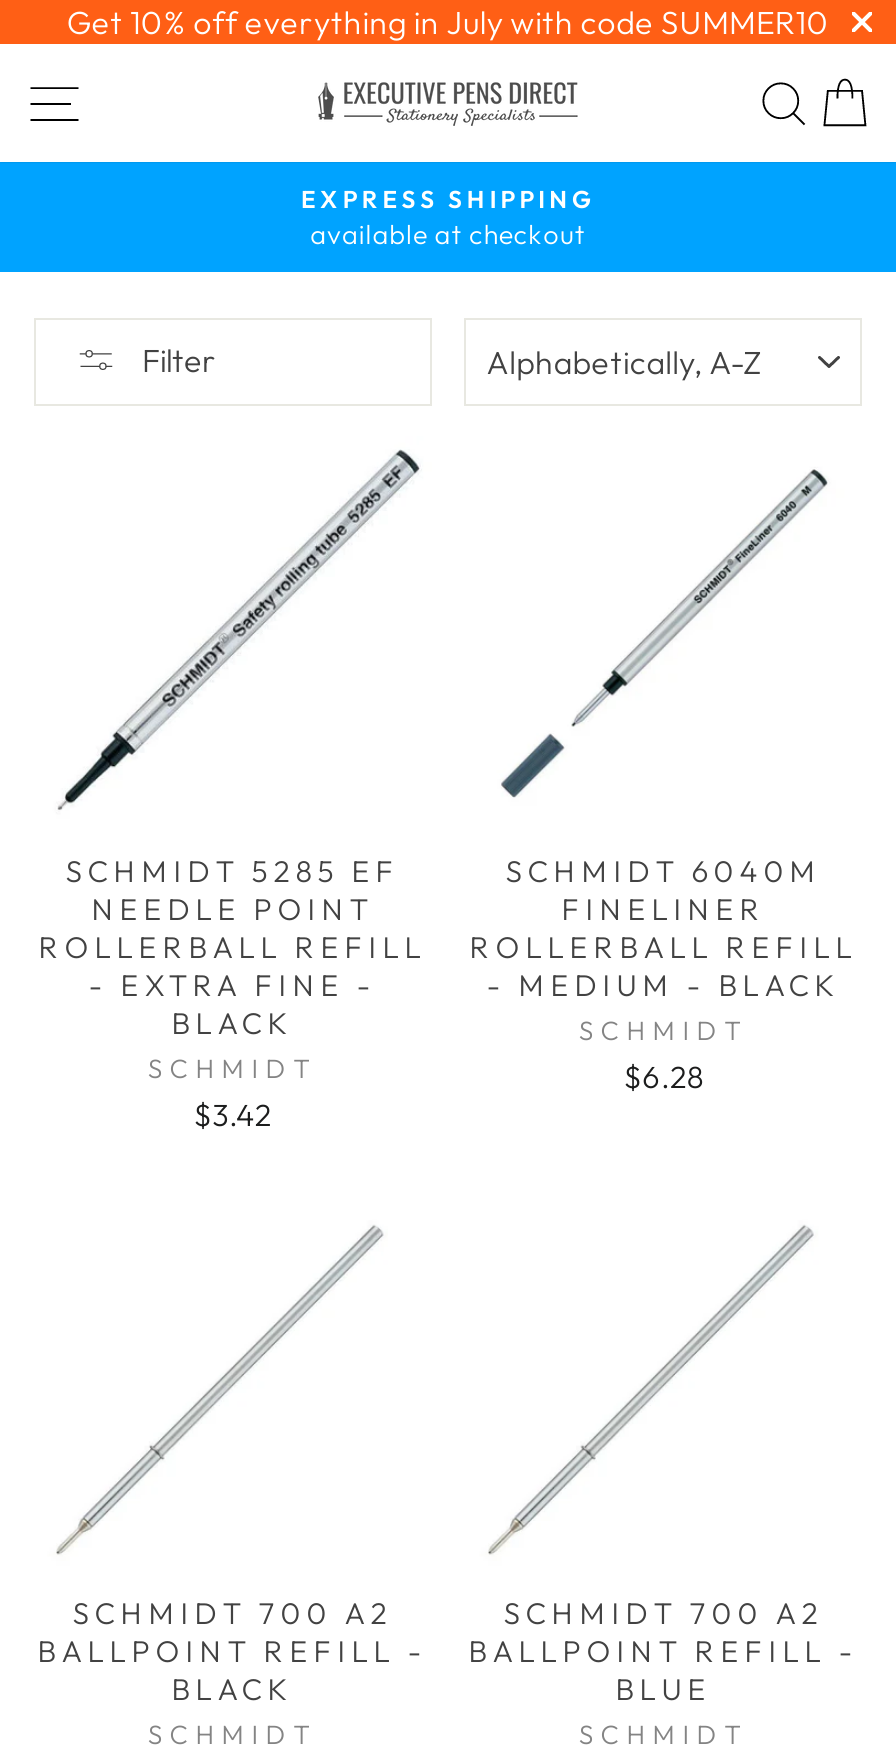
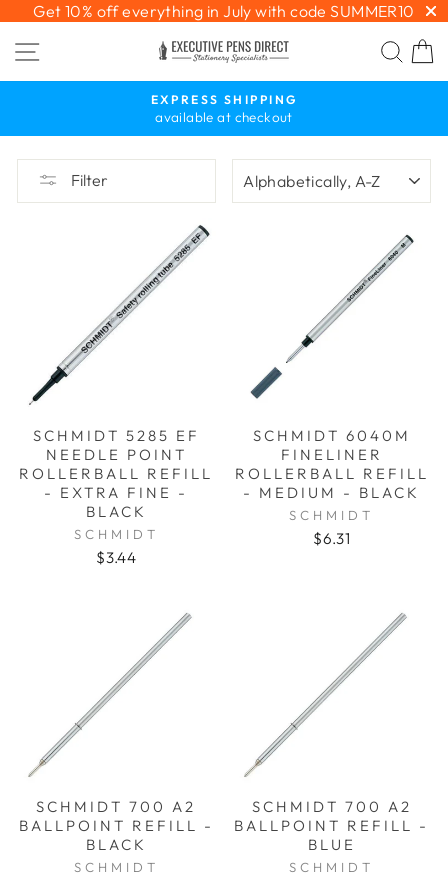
[623,1058,704,1096] $6.28 -> [313,529,350,548] $6.31
[193,1096,272,1134] $3.42 -> [96,548,136,567] $3.44

